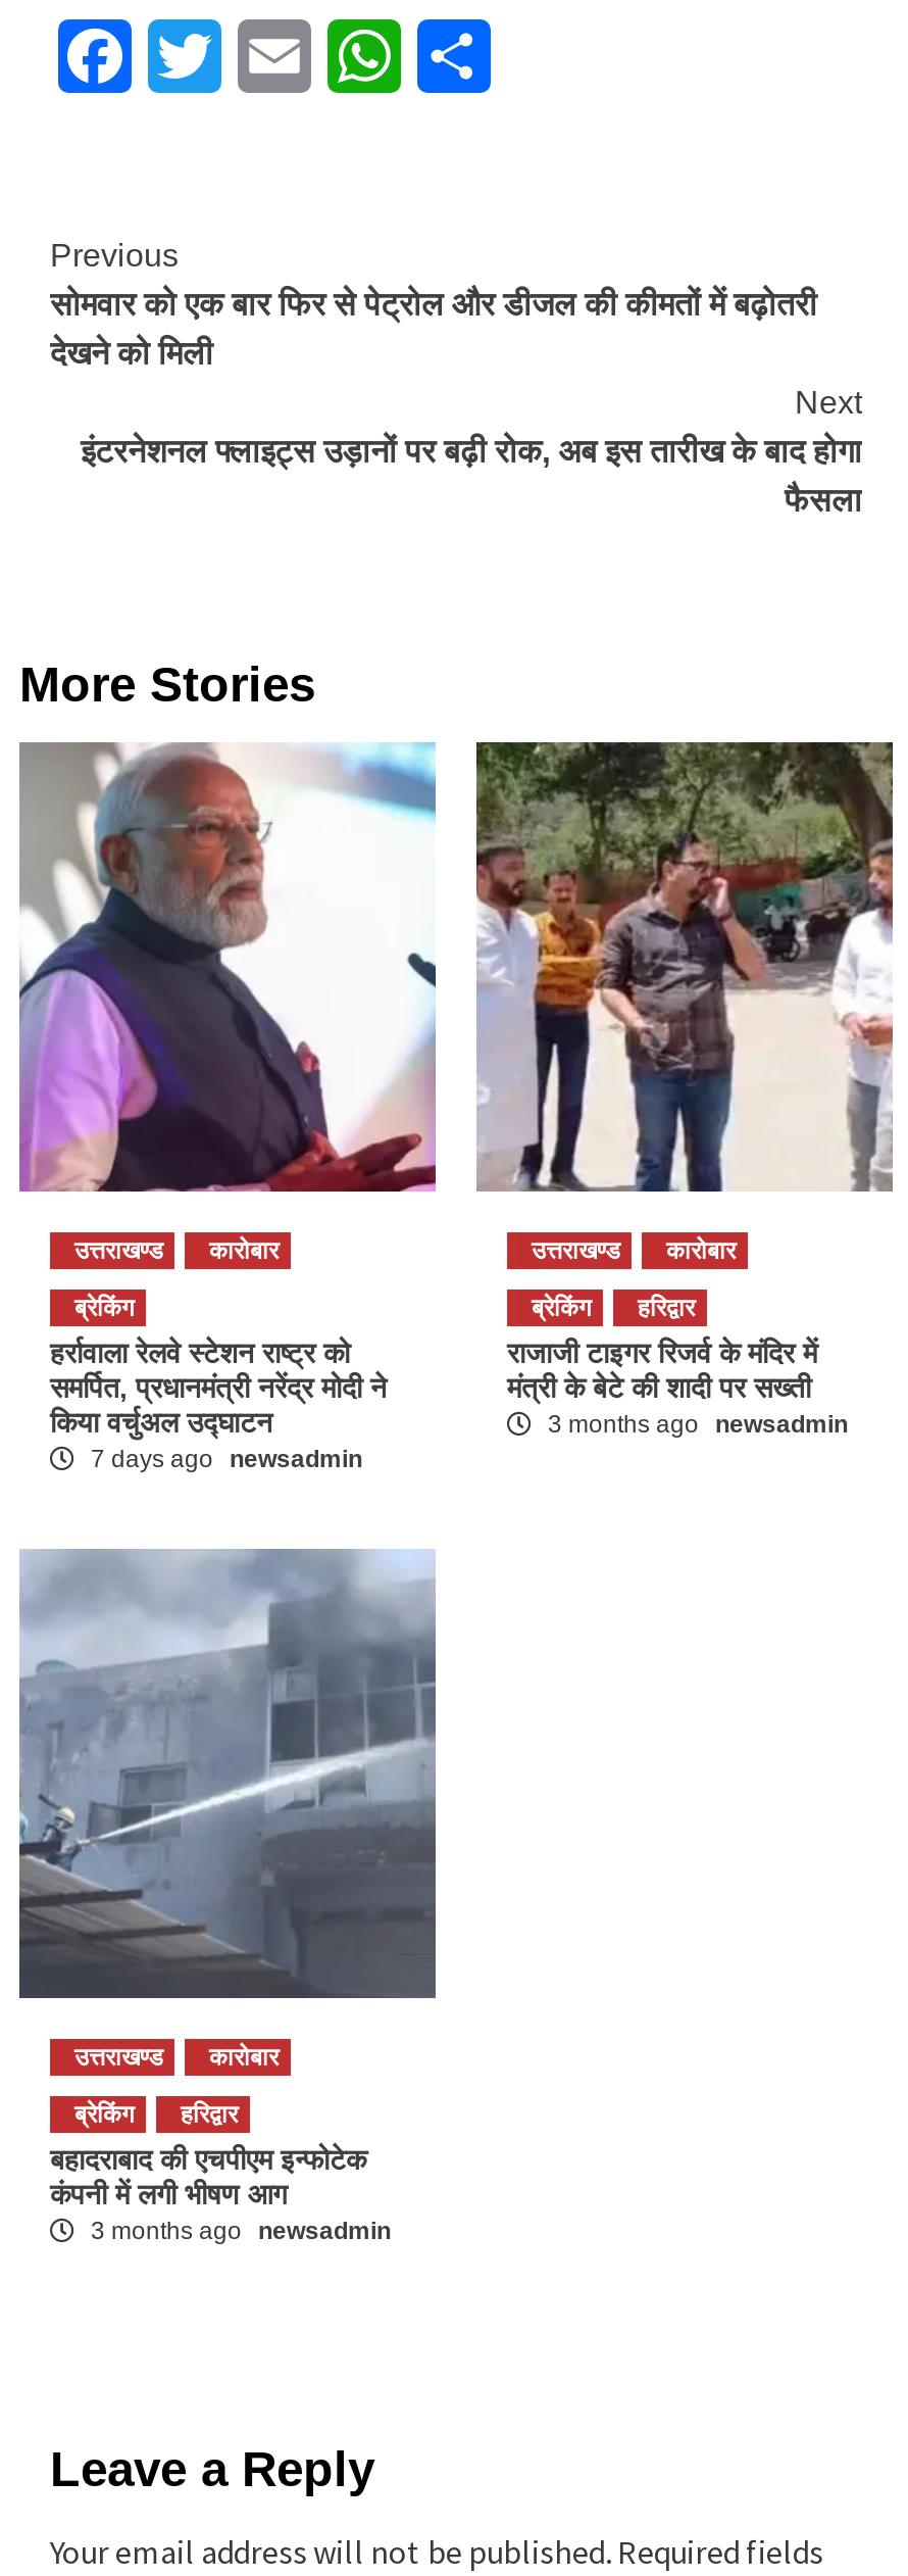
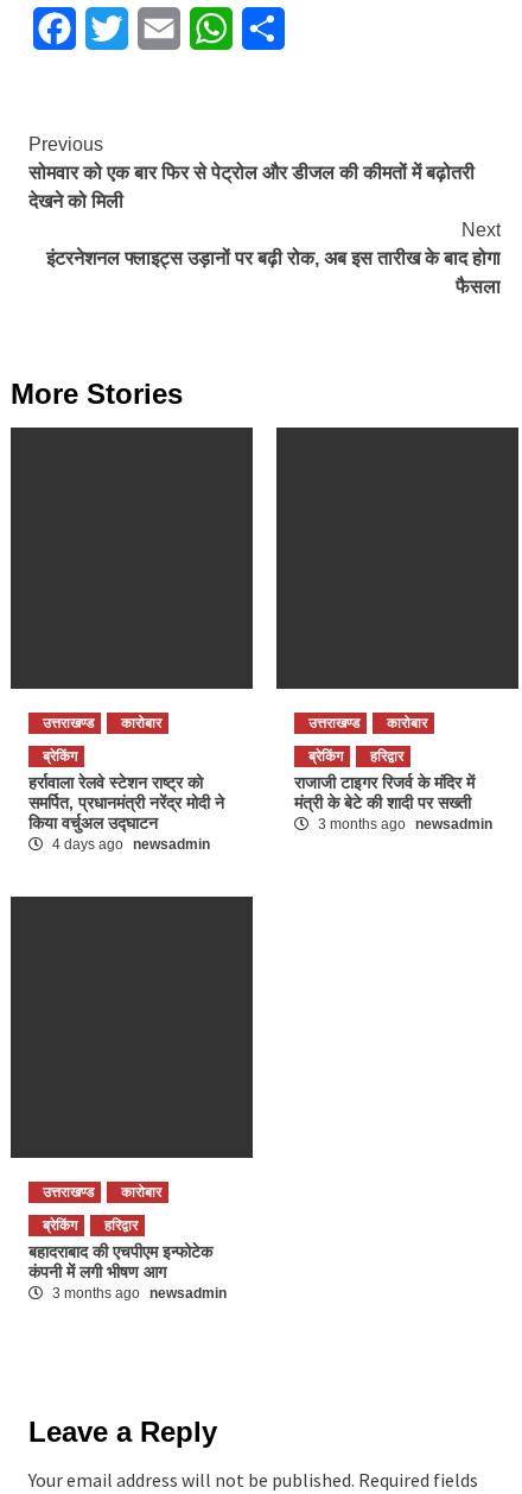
[17,742,438,1194] [image] -> none
[474,742,895,1192] [image] -> none
[85,1444,362,1472] 7 days ago newsadmin -> [49,836,210,852] 4 days ago newsadmin
[17,1549,438,1998] [image] -> none

